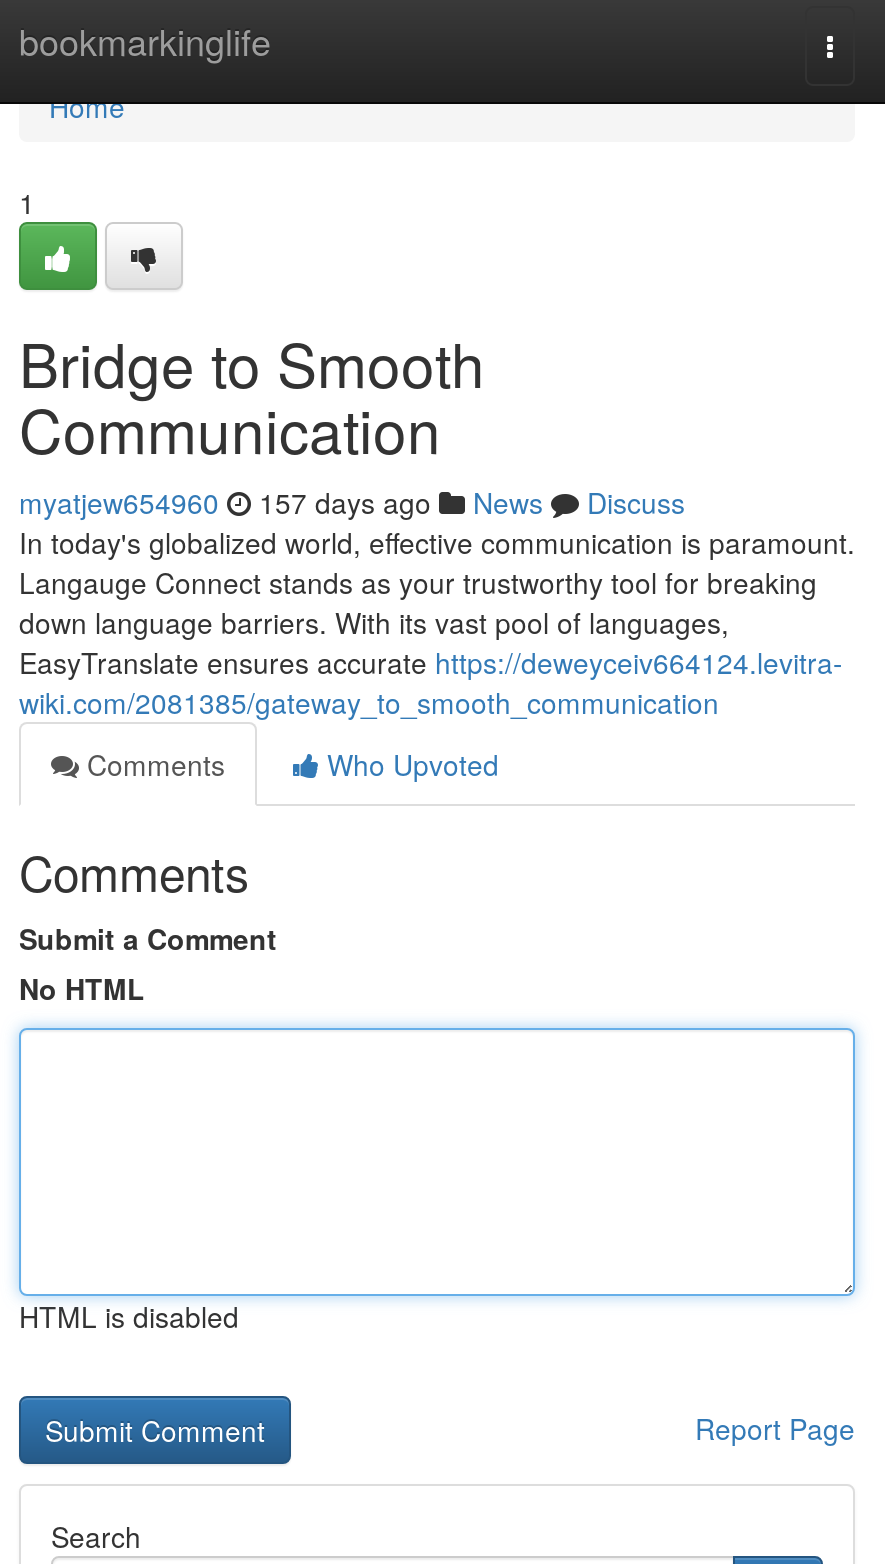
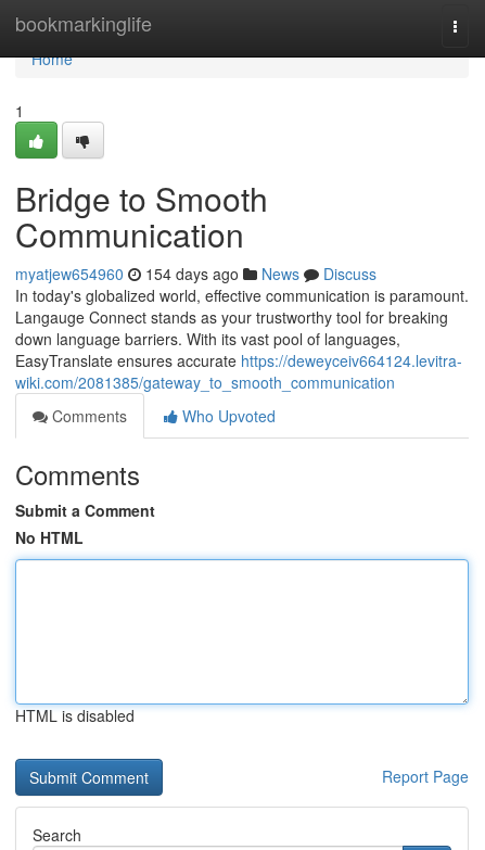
[19,482,685,522] myatjew654960 157 days ago News Discuss -> [15,263,376,284] myatjew654960 154 days ago News Discuss

